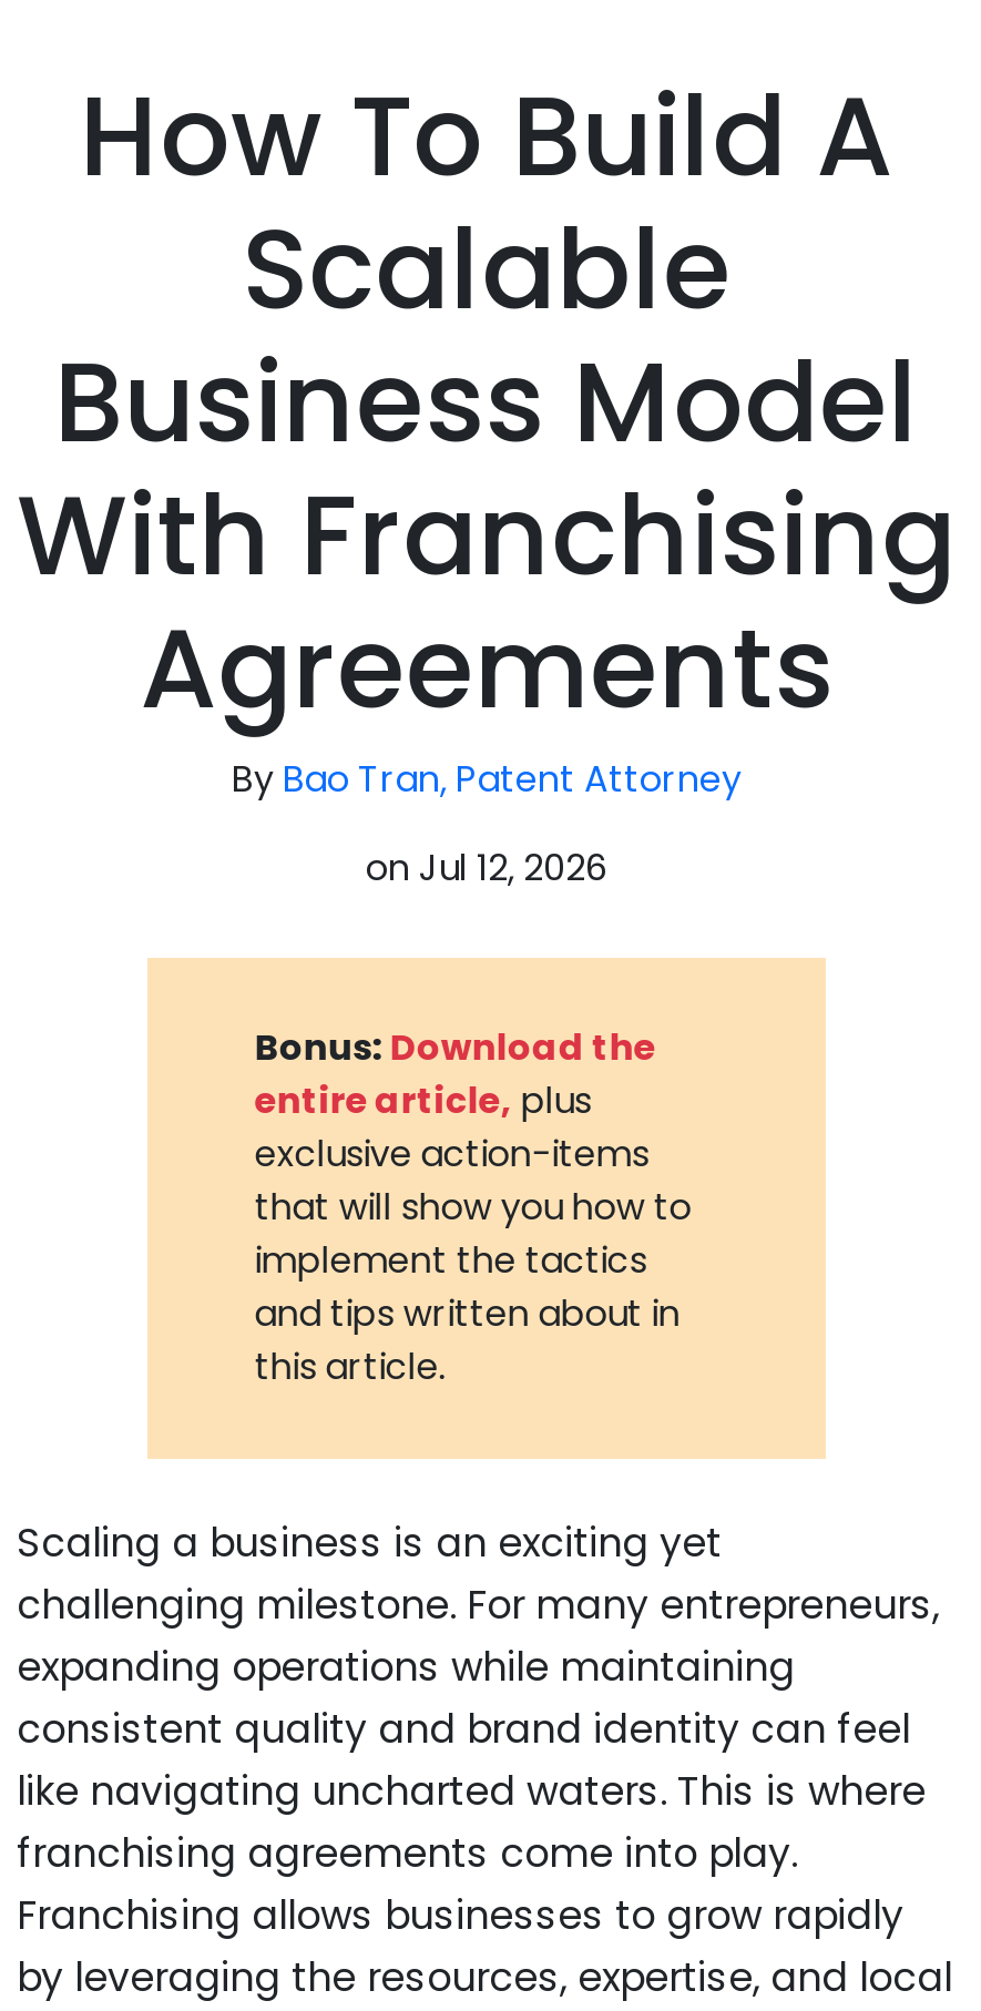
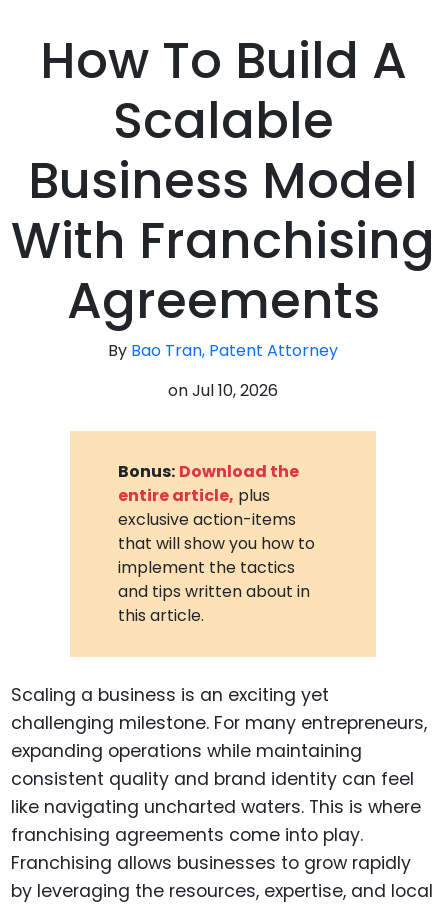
[366,843,607,894] on Jul 12, 2026 -> [168,379,278,402] on Jul 10, 2026

